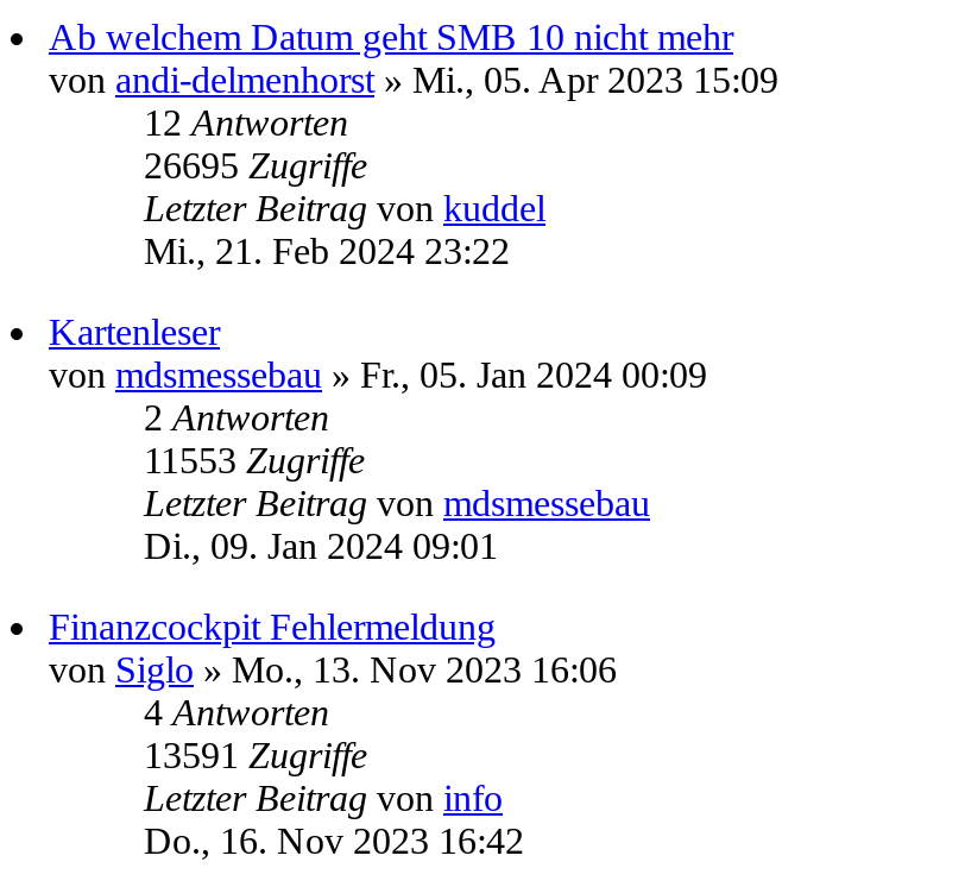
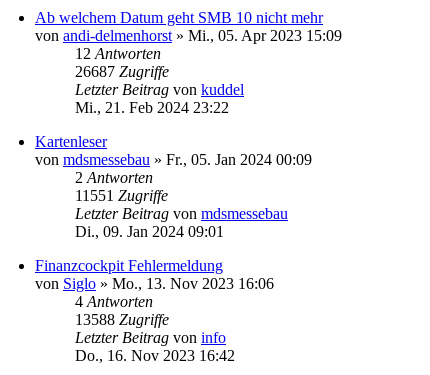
[144,145,367,185] 26695 Zugriffe -> [75,63,169,80] 26687 Zugriffe
[144,440,365,480] 11553 Zugriffe -> [75,187,168,204] 11551 Zugriffe
[144,735,367,775] 13591 Zugriffe -> [75,311,169,328] 13588 Zugriffe

